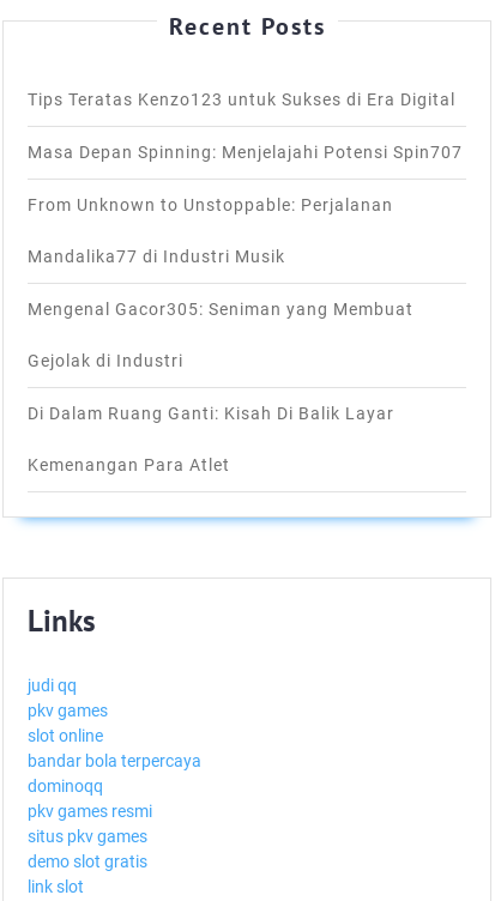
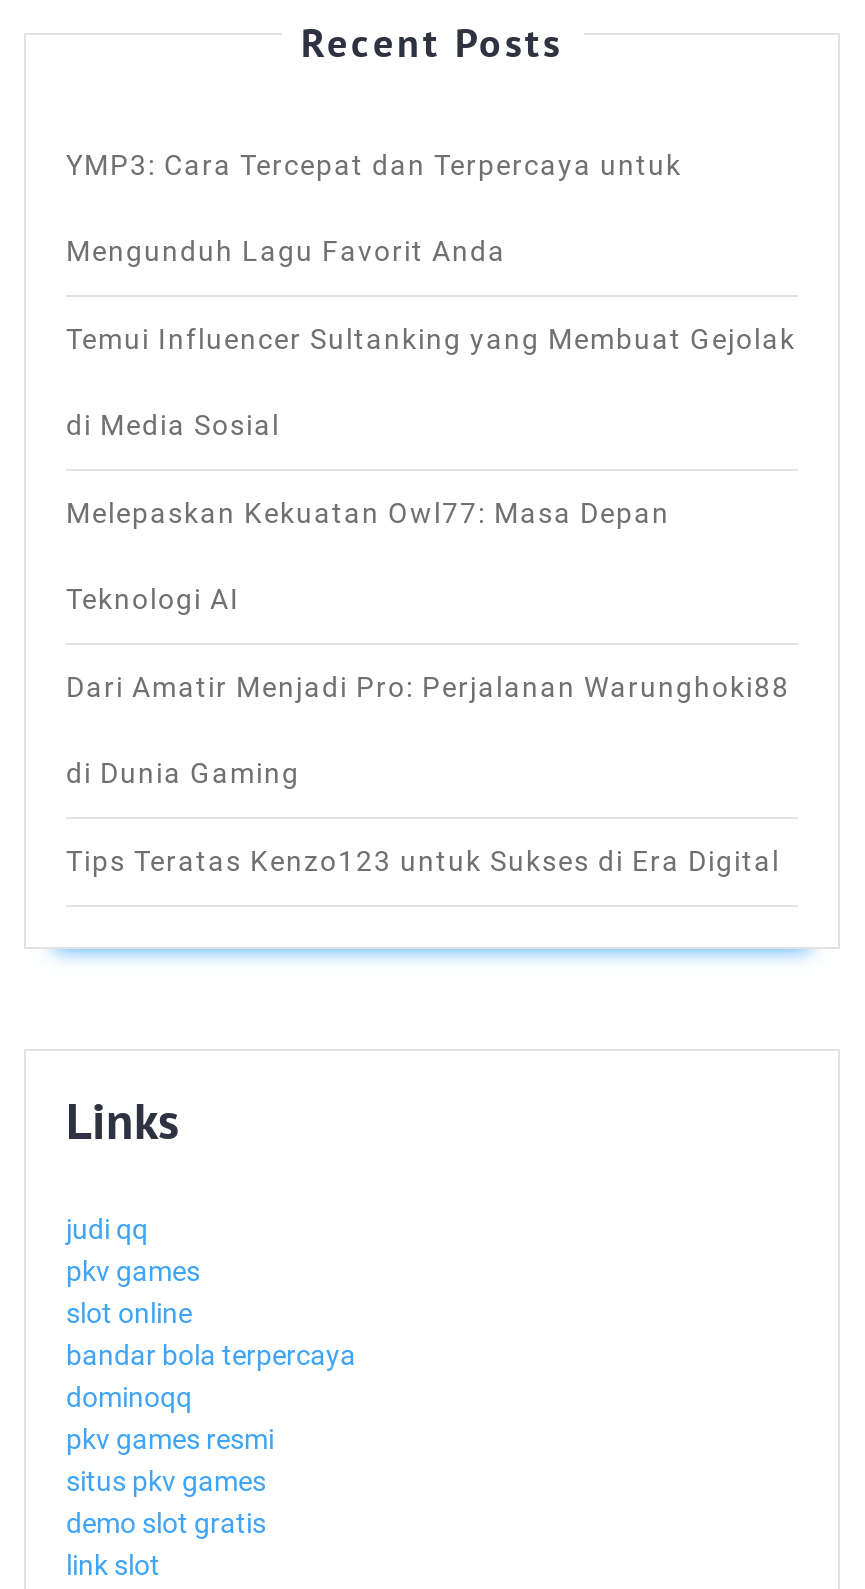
none -> [66,150,796,790] YMP3: Cara Tercepat dan Terpercaya untuk | Mengunduh Lagu Favorit Anda | Temui Influencer Sultanking yang Membuat Gejolak | di Media Sosial | Melepaskan Kekuatan Owl77: Masa Depan | Teknologi AI | Dari Amatir Menjadi Pro: Perjalanan Warunghoki88 | di Dunia Gaming
moved [28,90,455,110] -> [66,846,780,878]: Tips Teratas Kenzo123 untuk Sukses di Era Digital
[28,143,463,475] Masa Depan Spinning: Menjelajahi Potensi Spin707 | From Unknown to Unstoppable: Perjalanan | Mandalika77 di Industri Musik | Mengenal Gacor305: Seniman yang Membuat | Gejolak di Industri | Di Dalam Ruang Ganti: Kisah Di Balik Layar | Kemenangan Para Atlet -> none

